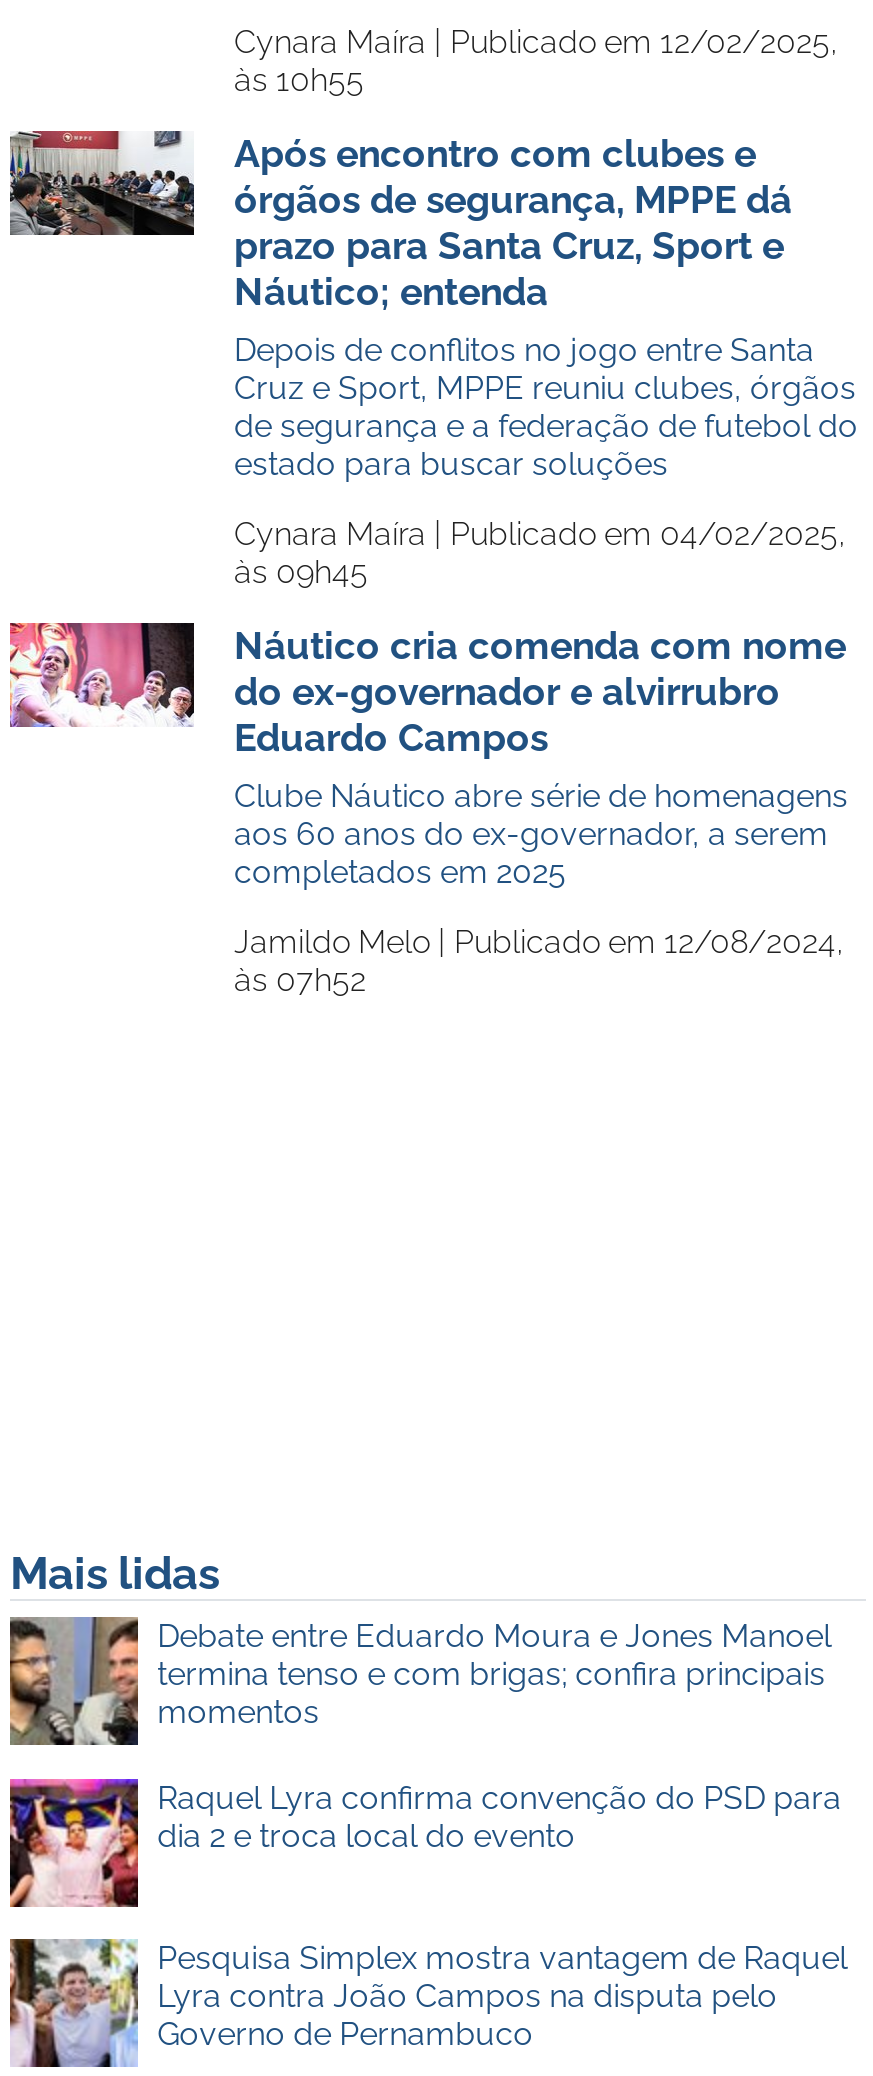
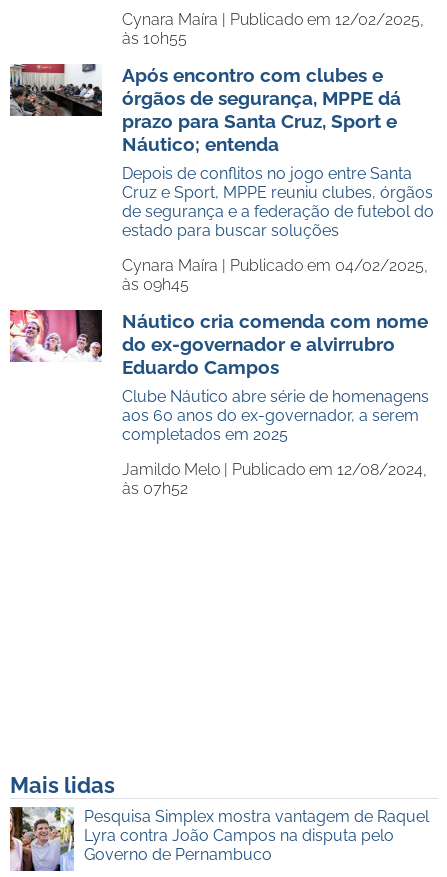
[8,1615,841,1855] [image] | Debate entre Eduardo Moura e Jones Manoel | termina tenso e com brigas; confira principais | momentos | Raquel Lyra confirma convenção do PSD para | dia 2 e troca local do evento -> none
[8,1777,140,1909] [image] -> none

